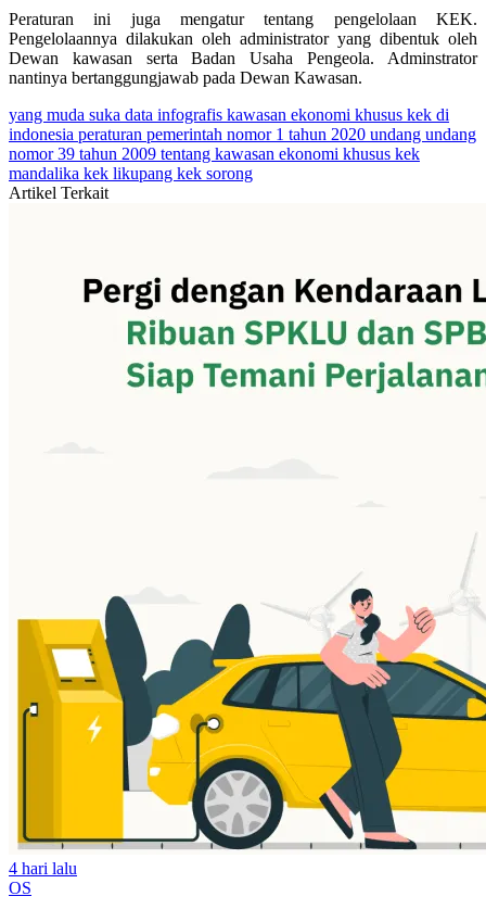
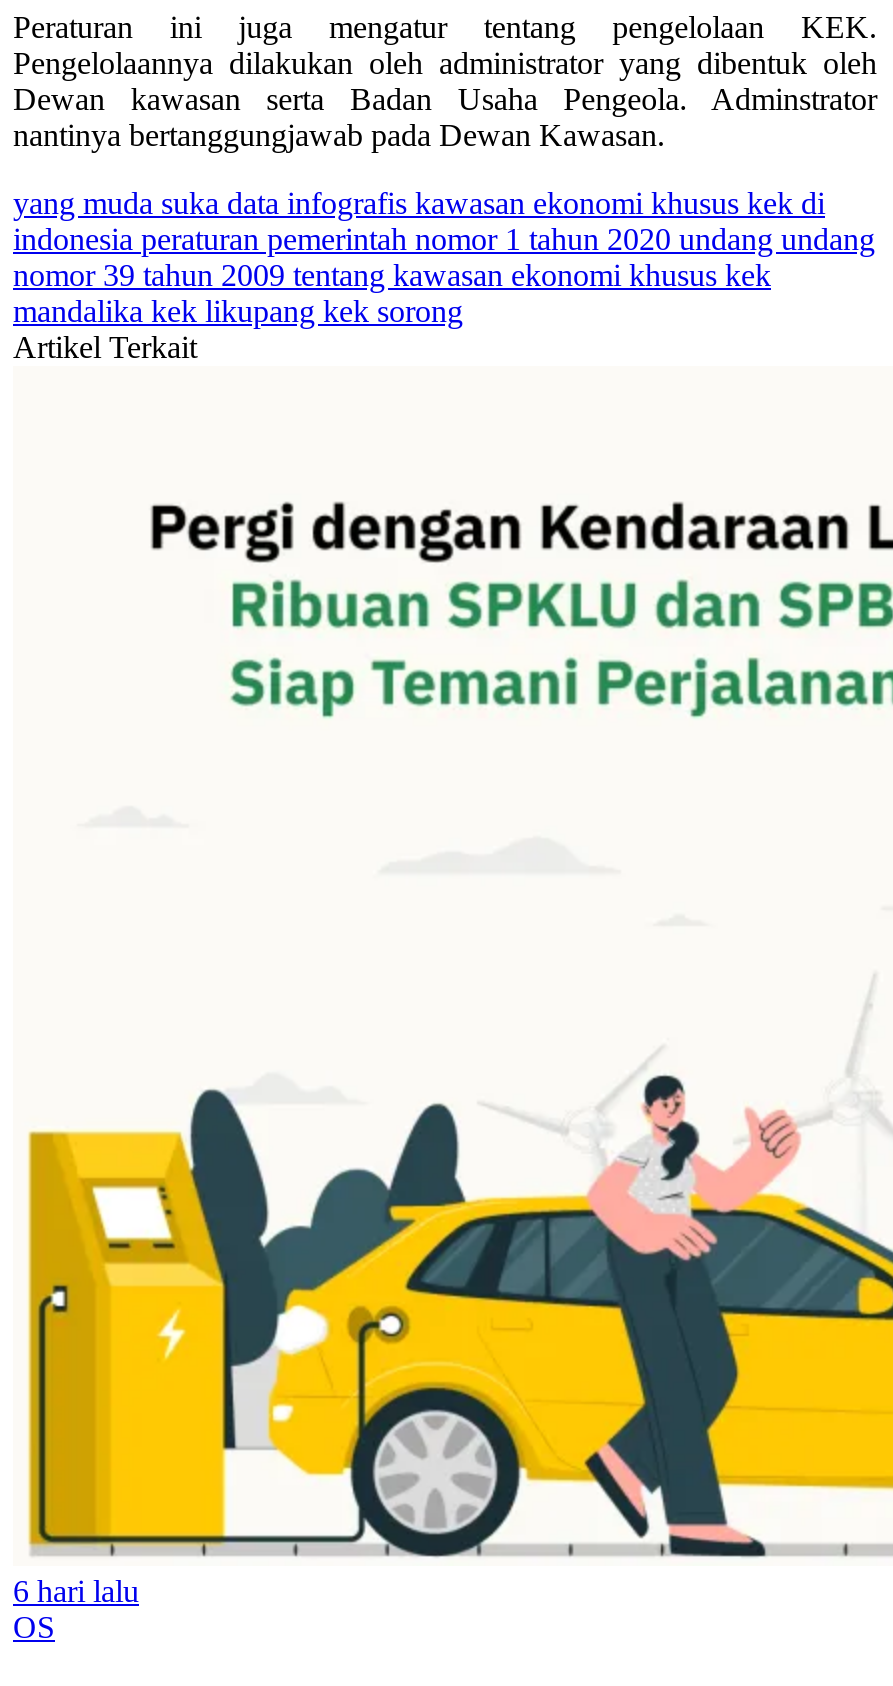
[9,859,77,877] 4 hari lalu -> [13,1574,139,1608] 6 hari lalu

